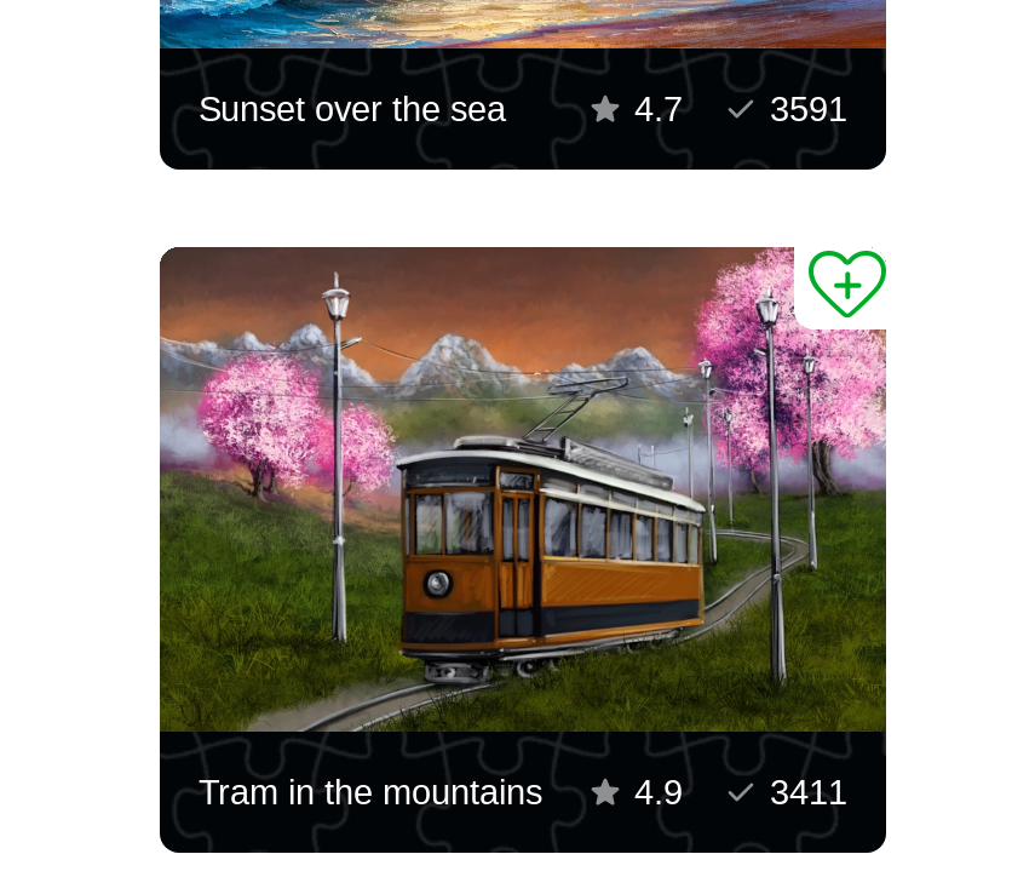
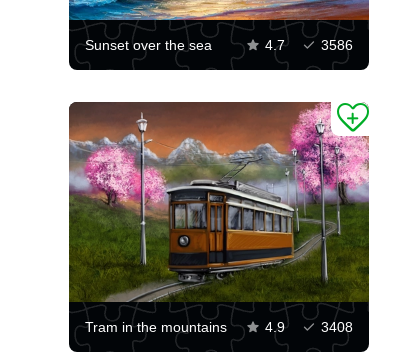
[770,91,847,130] 3591 -> [321,37,353,53] 3586
[770,774,847,813] 3411 -> [321,319,353,335] 3408

